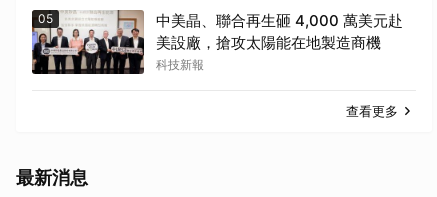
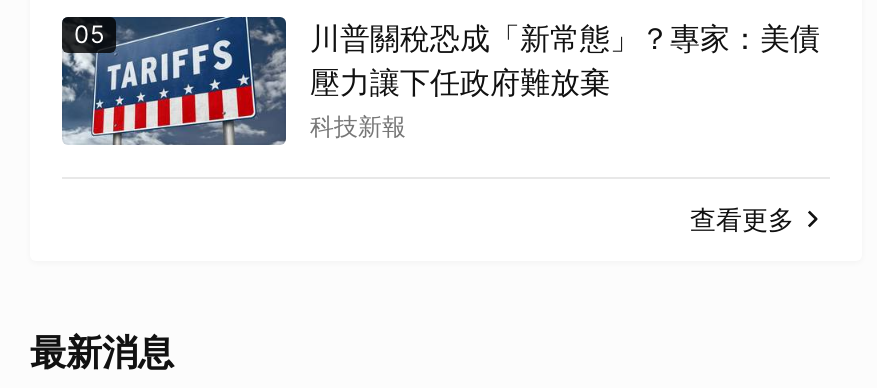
[31,9,403,75] [image] | 中美晶、聯合再生砸 4,000 萬美元赴 | 美設廠，搶攻太陽能在地製造商機 -> [60,15,820,147] [image] | 川普關稅恐成「新常態」？專家：美債 | 壓力讓下任政府難放棄

